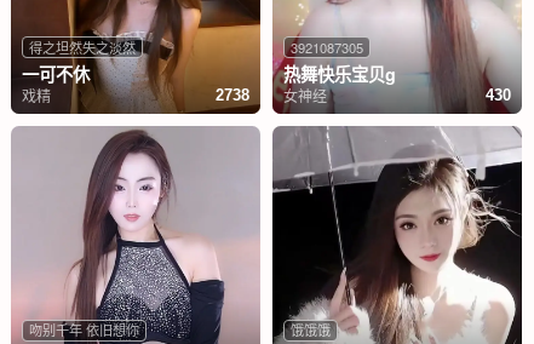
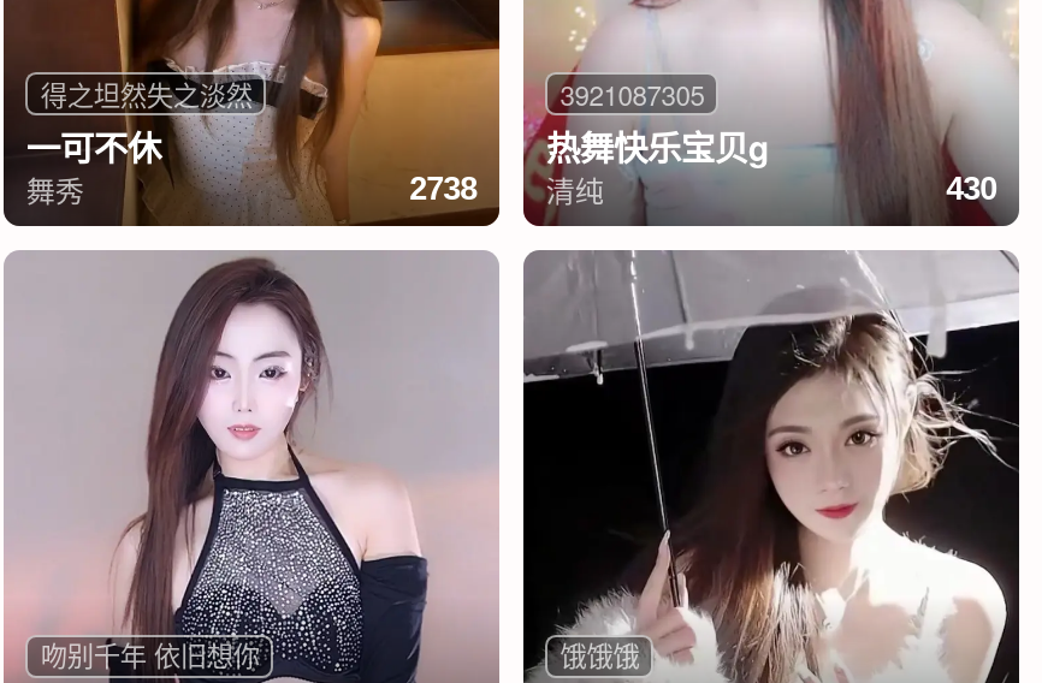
[22,85,51,106] 戏精 -> [26,170,84,210] 舞秀
[284,85,327,106] 女神经 -> [546,170,604,210] 清纯

